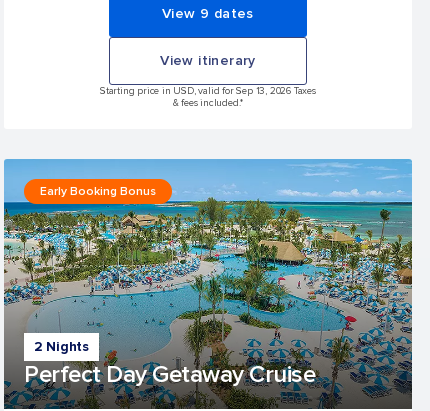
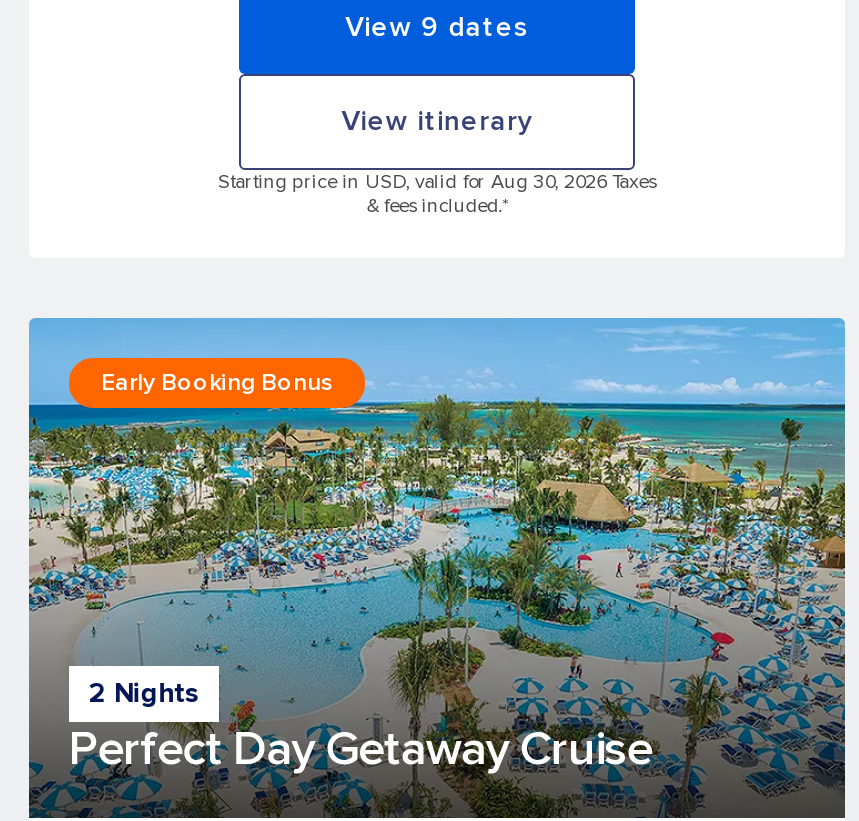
[100,85,316,97] Starting price in USD, valid for Sep 13, 2026 Taxes -> [218,169,656,193] Starting price in USD, valid for Aug 30, 2026 Taxes

